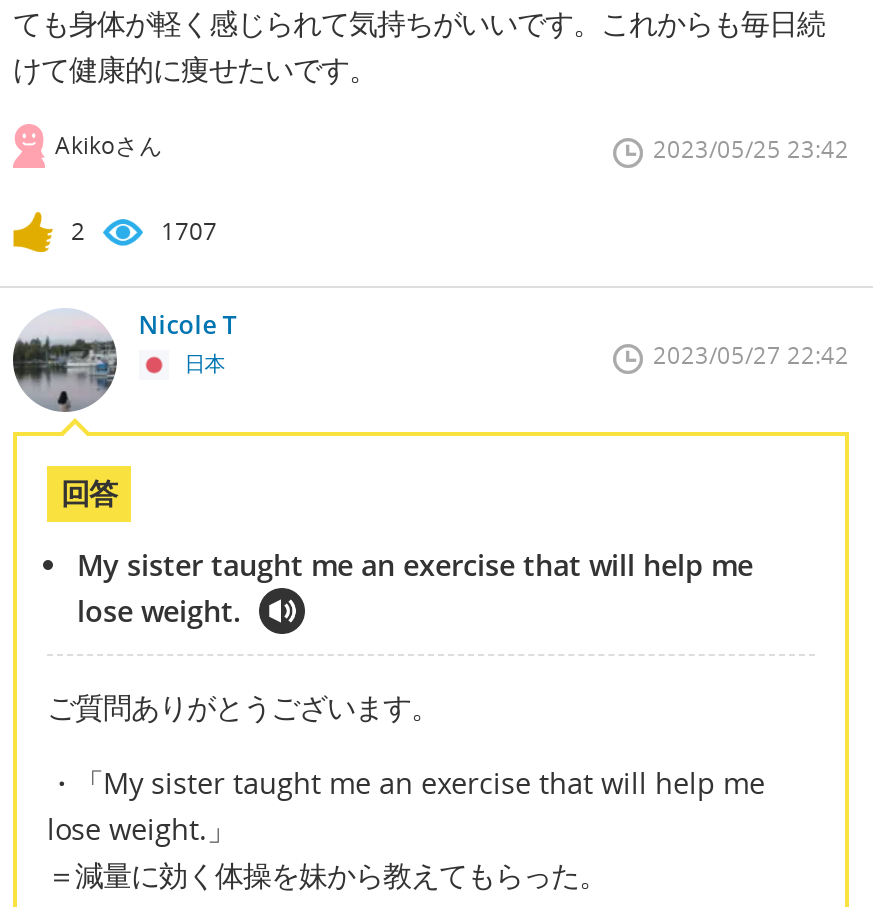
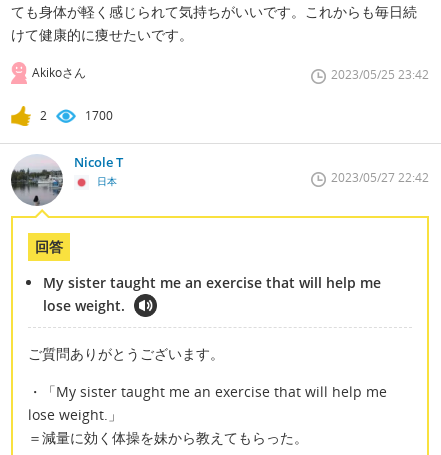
[161,214,217,248] 1707 -> [85,107,113,124] 1700

